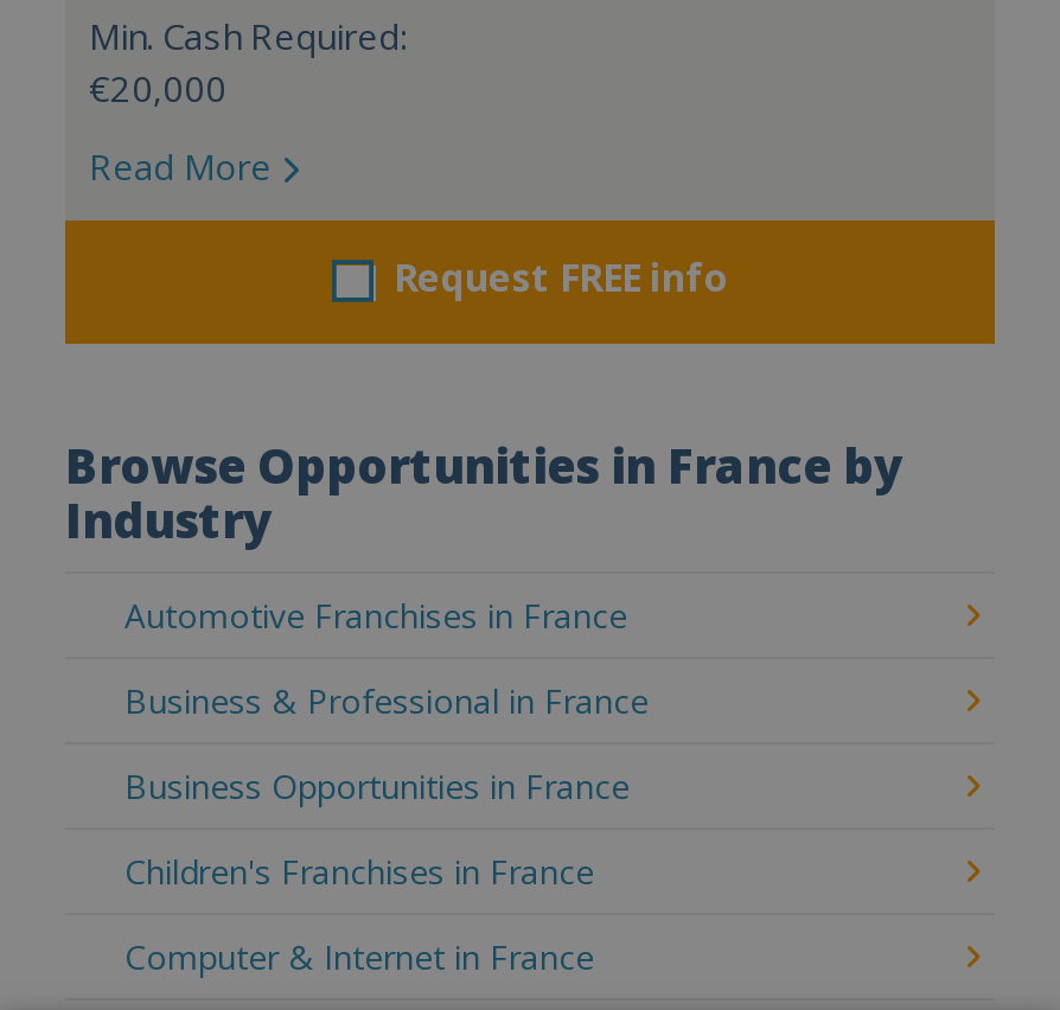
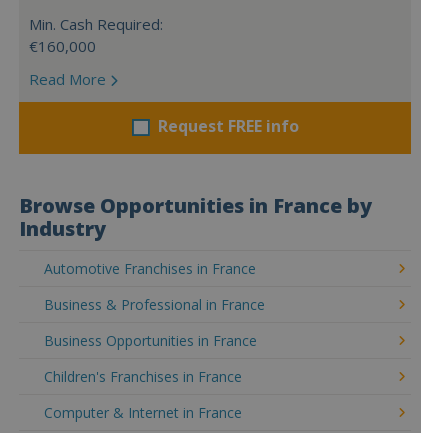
[89,64,226,111] €20,000 -> [29,36,96,56] €160,000

